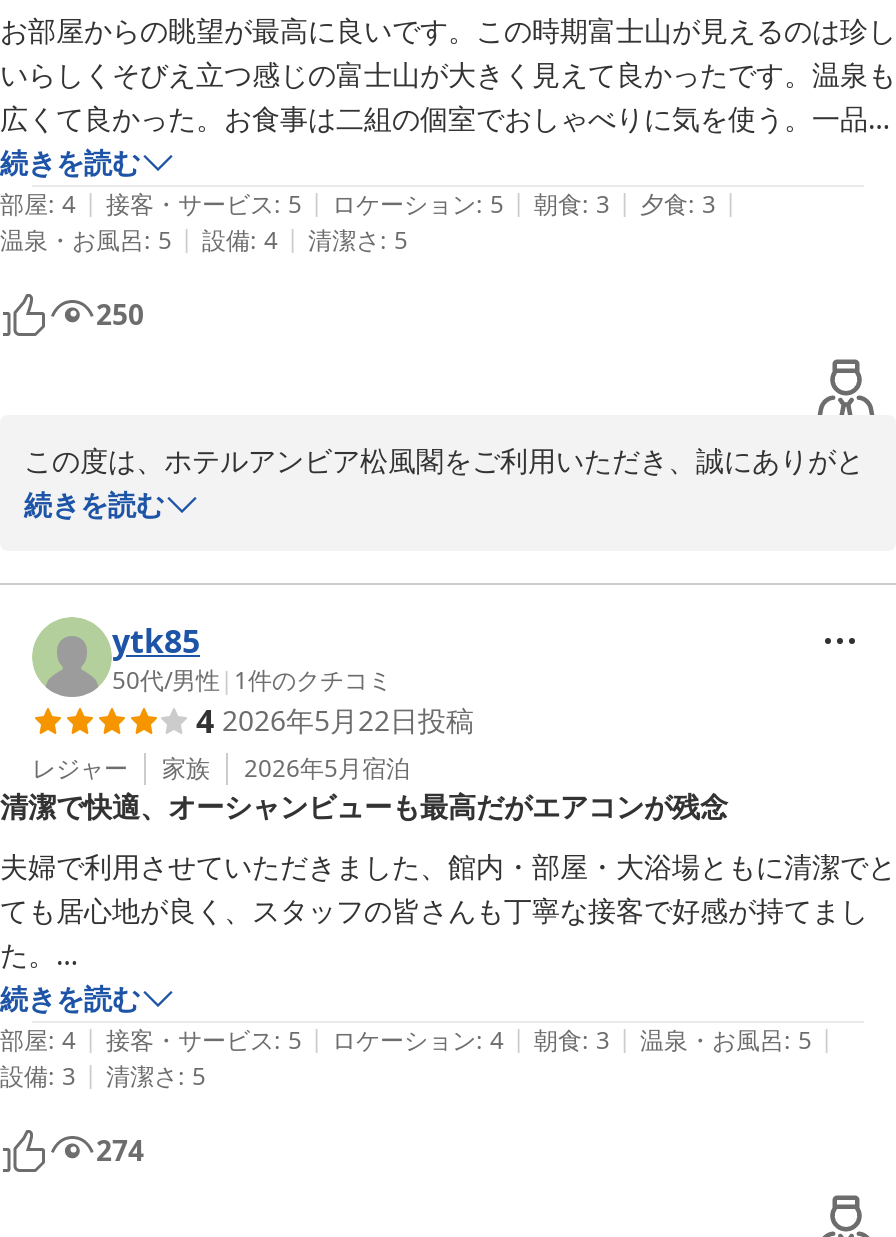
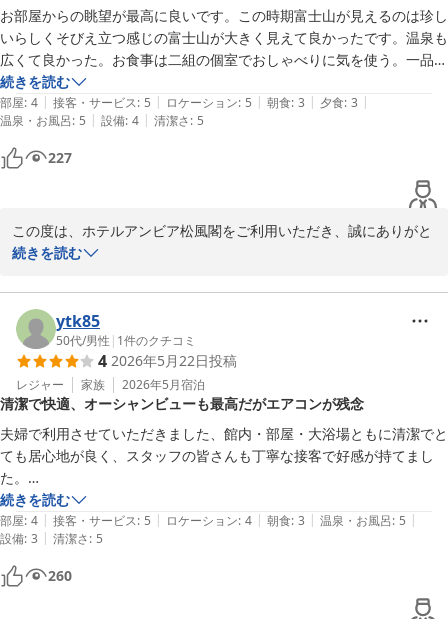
[96,295,144,333] 250 -> [48,148,72,167] 227
[96,1131,144,1169] 274 -> [48,566,72,585] 260

